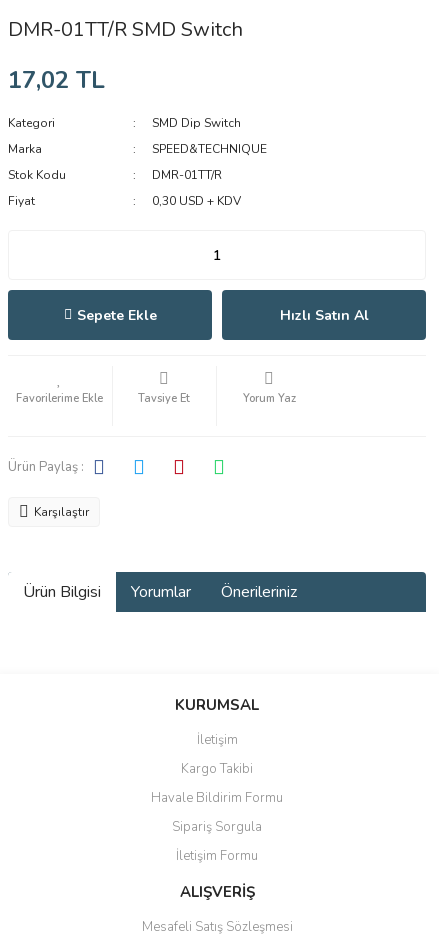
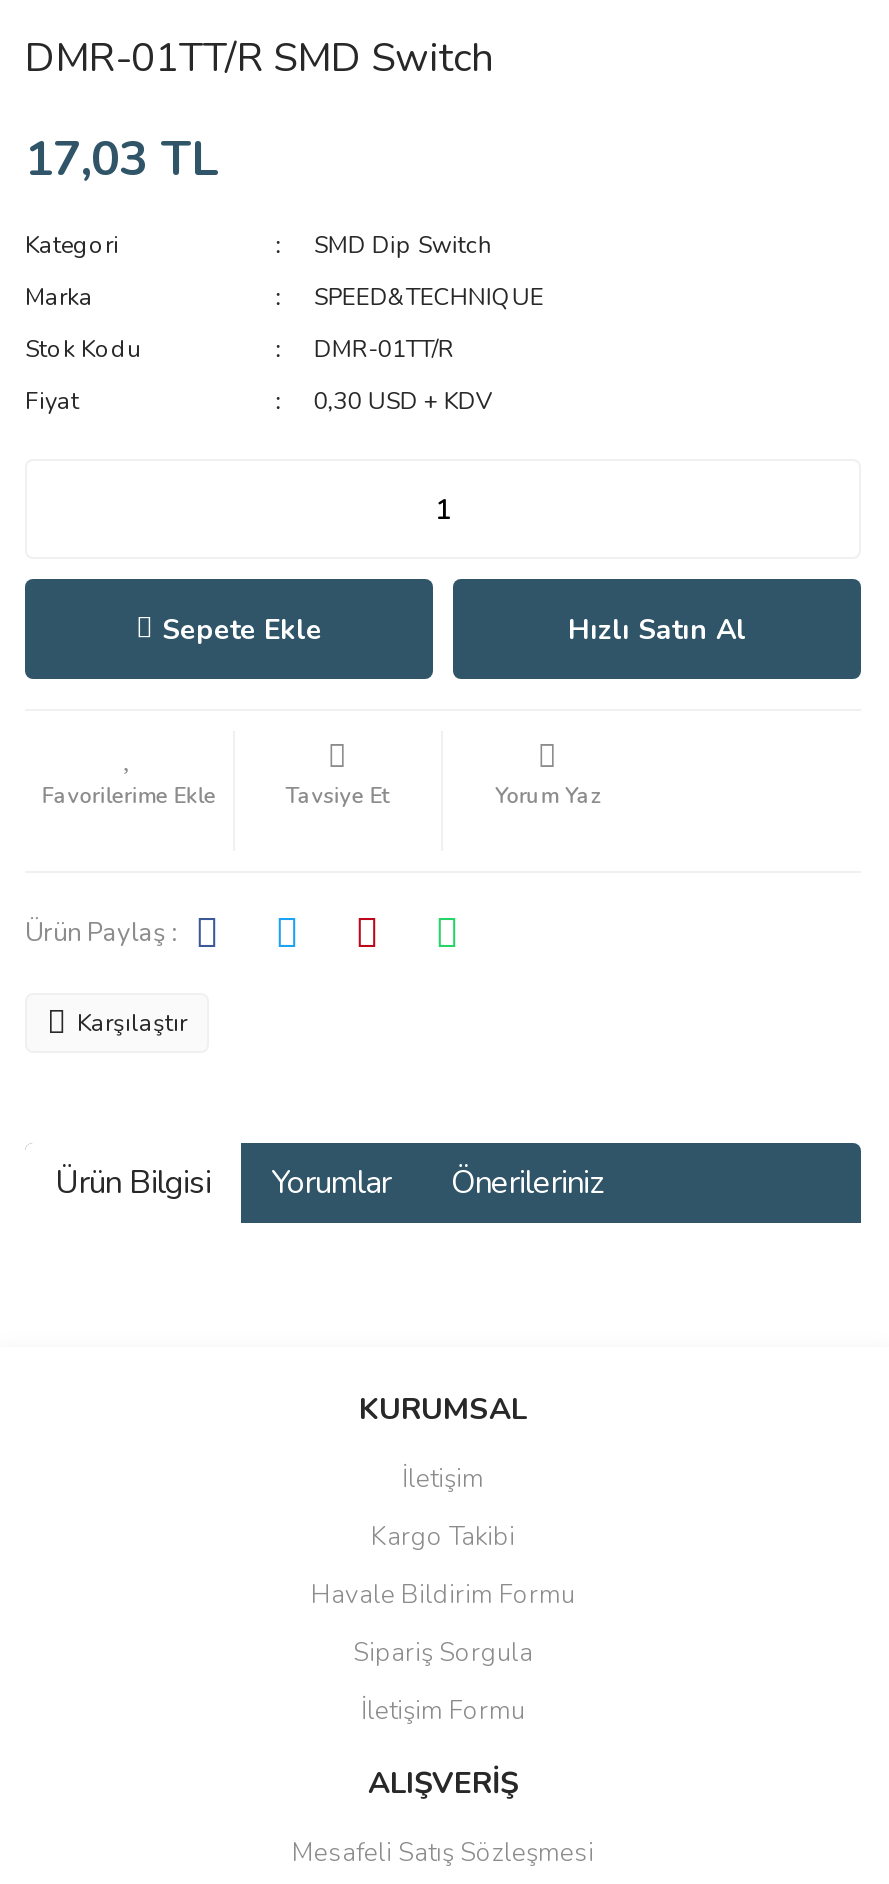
[8,64,105,96] 17,02 TL -> [25,127,219,191] 17,03 TL

